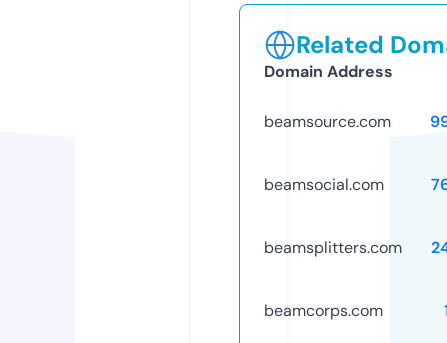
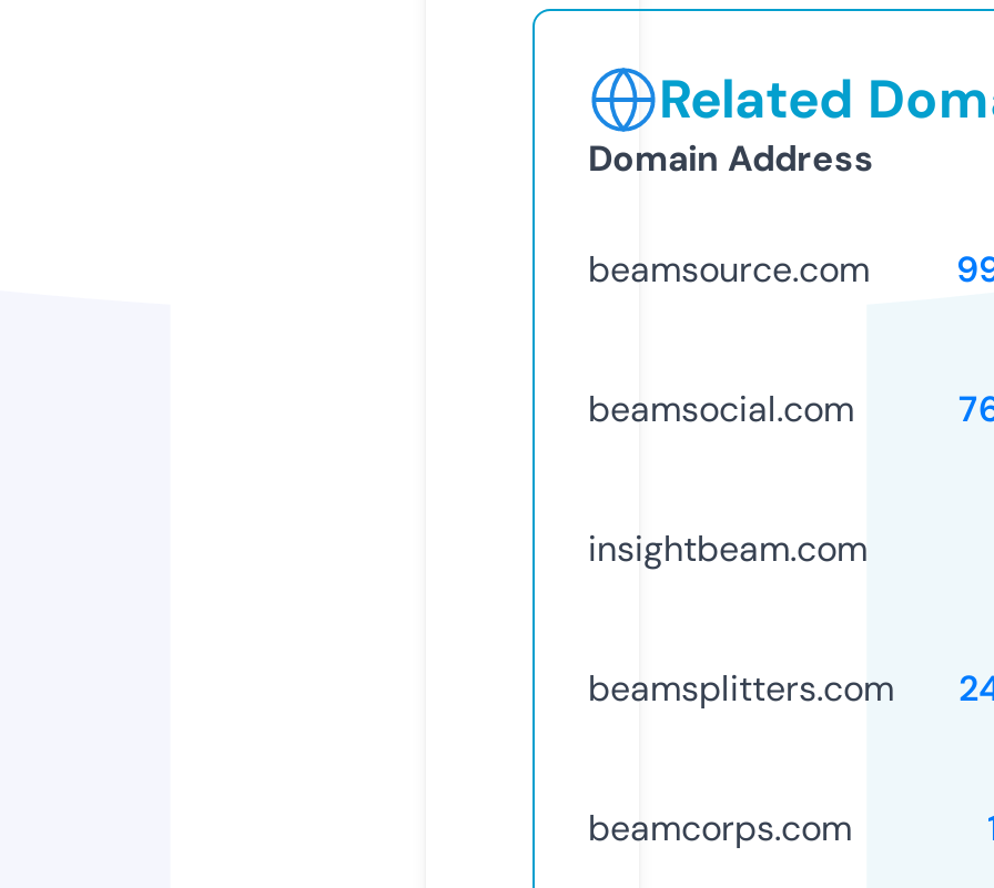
none -> [588,525,868,572] insightbeam.com

